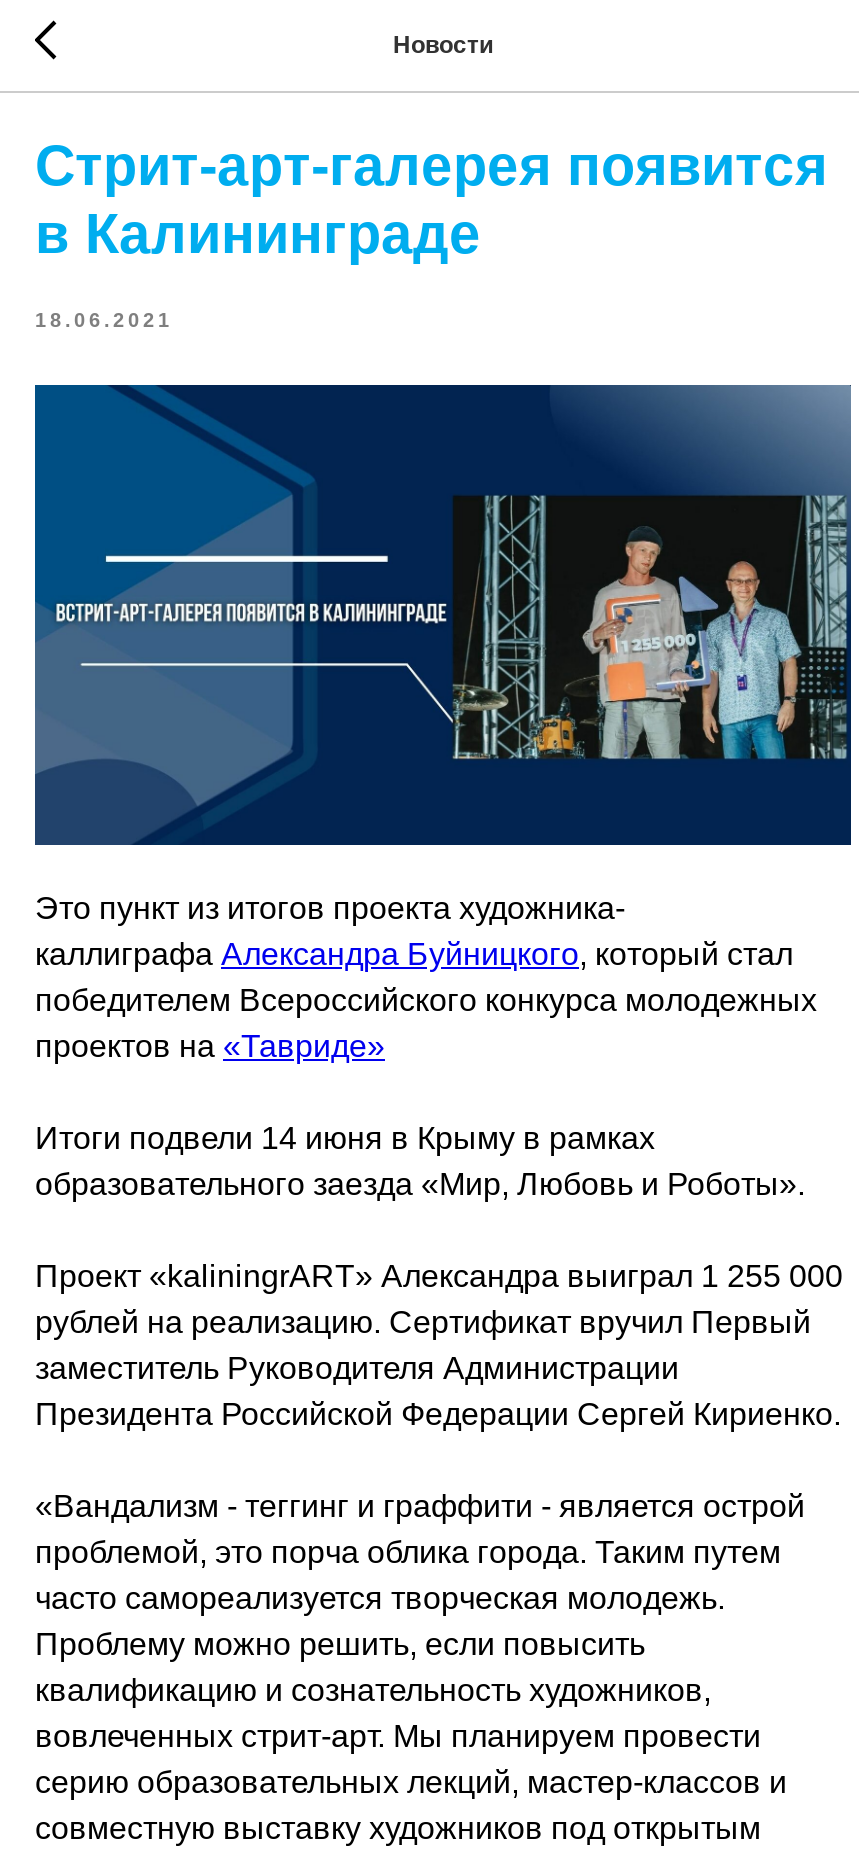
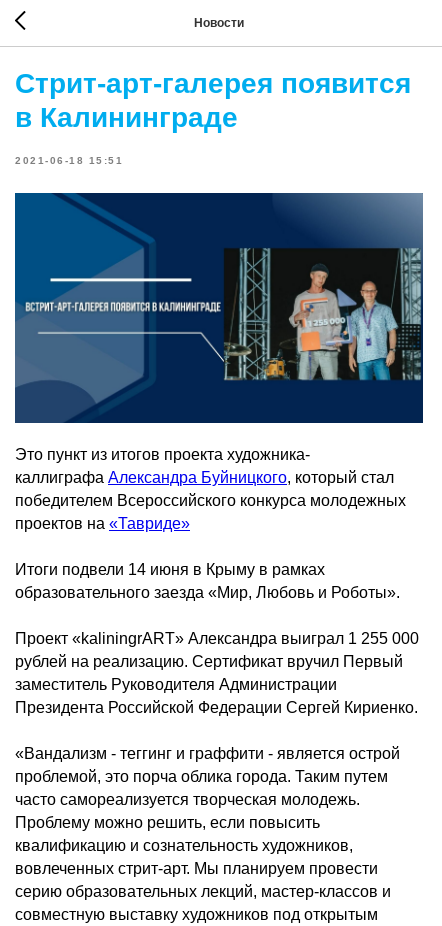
[35,309,173,331] 18.06.2021 -> [15,155,123,166] 2021-06-18 15:51

